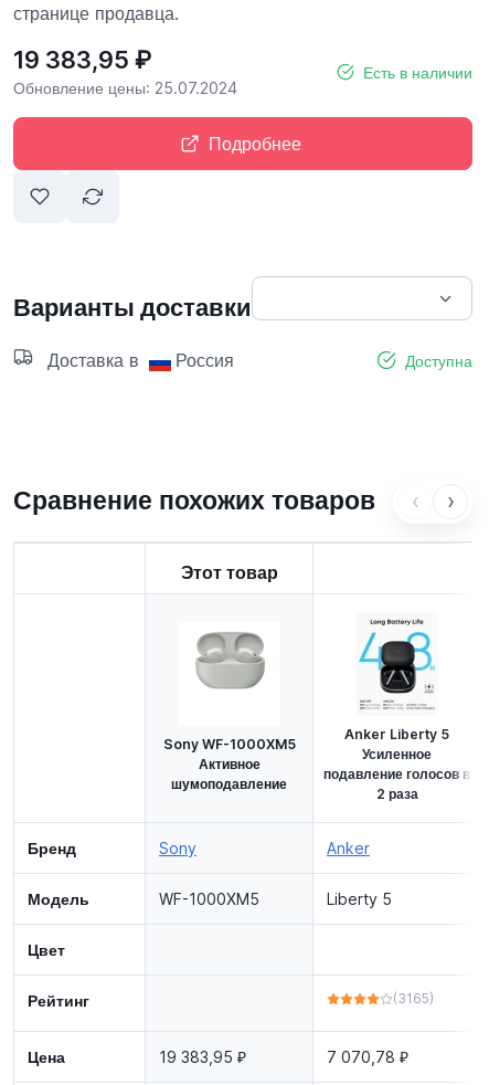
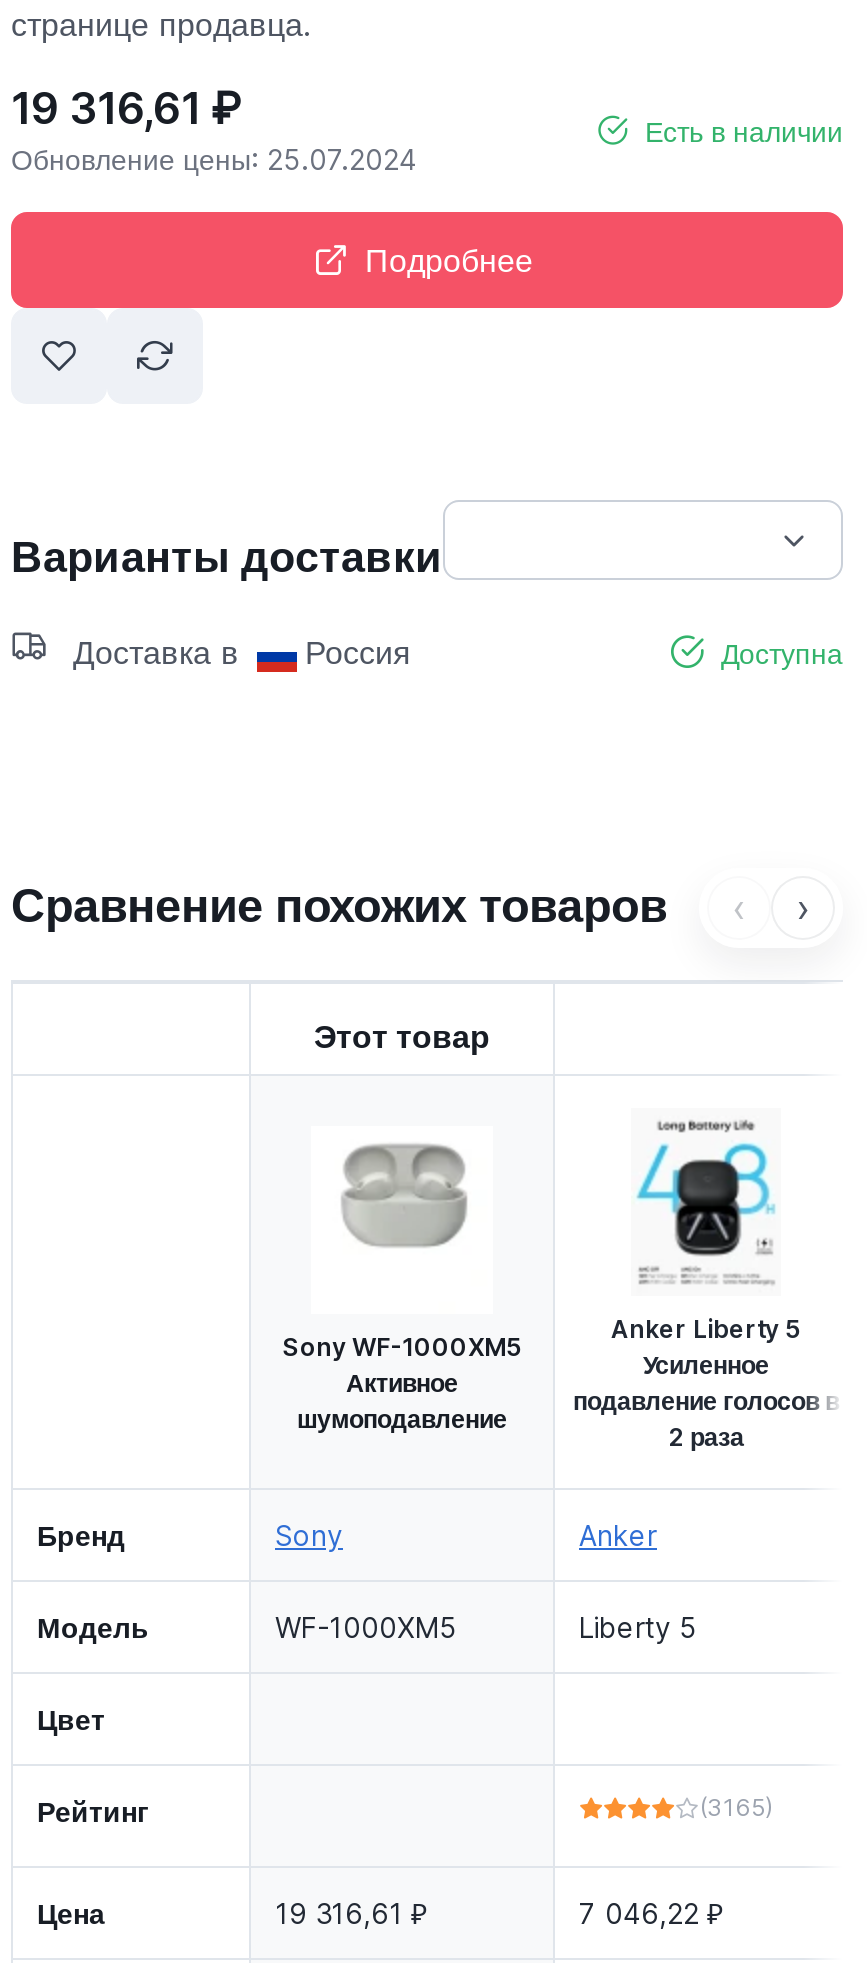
[13,46,151,75] 19 383,95 ₽ -> [11,83,241,135] 19 316,61 ₽
[159,1048,246,1067] 19 383,95 ₽ -> [275,1897,427,1931] 19 316,61 ₽
[327,1048,408,1067] 7 070,78 ₽ -> [579,1897,723,1931] 7 046,22 ₽

